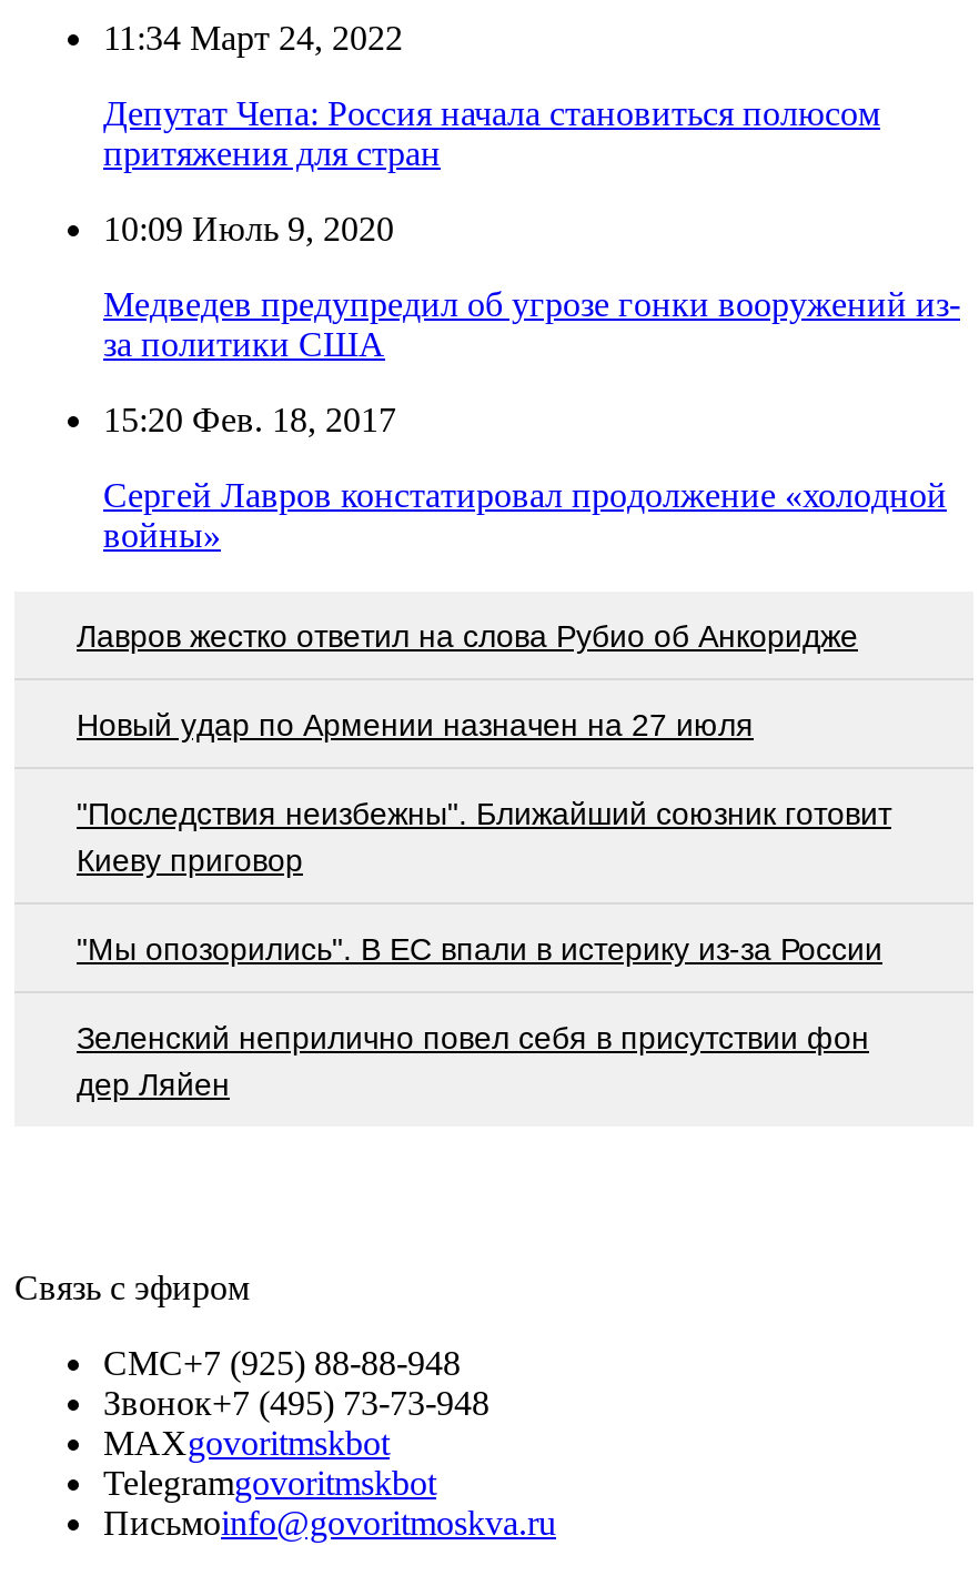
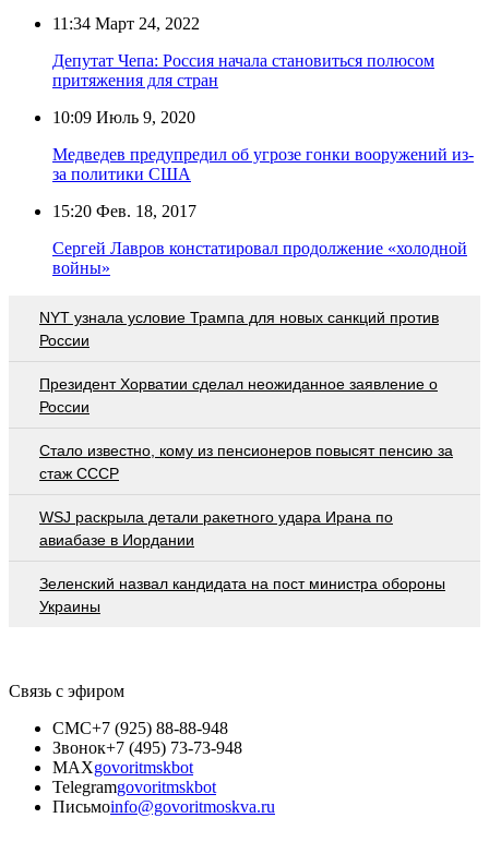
[77,617,858,653] Лавров жестко ответил на слова Рубио об Анкоридже -> [39,308,439,349] NYT узнала условие Трампа для новых санкций против | России
[77,706,754,742] Новый удар по Армении назначен на 27 июля -> [39,375,438,415] Президент Хорватии сделал неожиданное заявление о | России
[77,795,891,877] "Последствия неизбежны". Ближайший союзник готовит | Киеву приговор -> [39,441,453,482] Стало известно, кому из пенсионеров повысят пенсию за | стаж СССР
[77,930,882,966] "Мы опозорились". В ЕС впали в истерику из-за России -> [39,508,393,548] WSJ раскрыла детали ракетного удара Ирана по | авиабазе в Иордании
[77,1019,869,1101] Зеленский неприлично повел cебя в присутствии фон | дер Ляйен -> [39,574,445,615] Зеленский назвал кандидата на пост министра обороны | Украины

